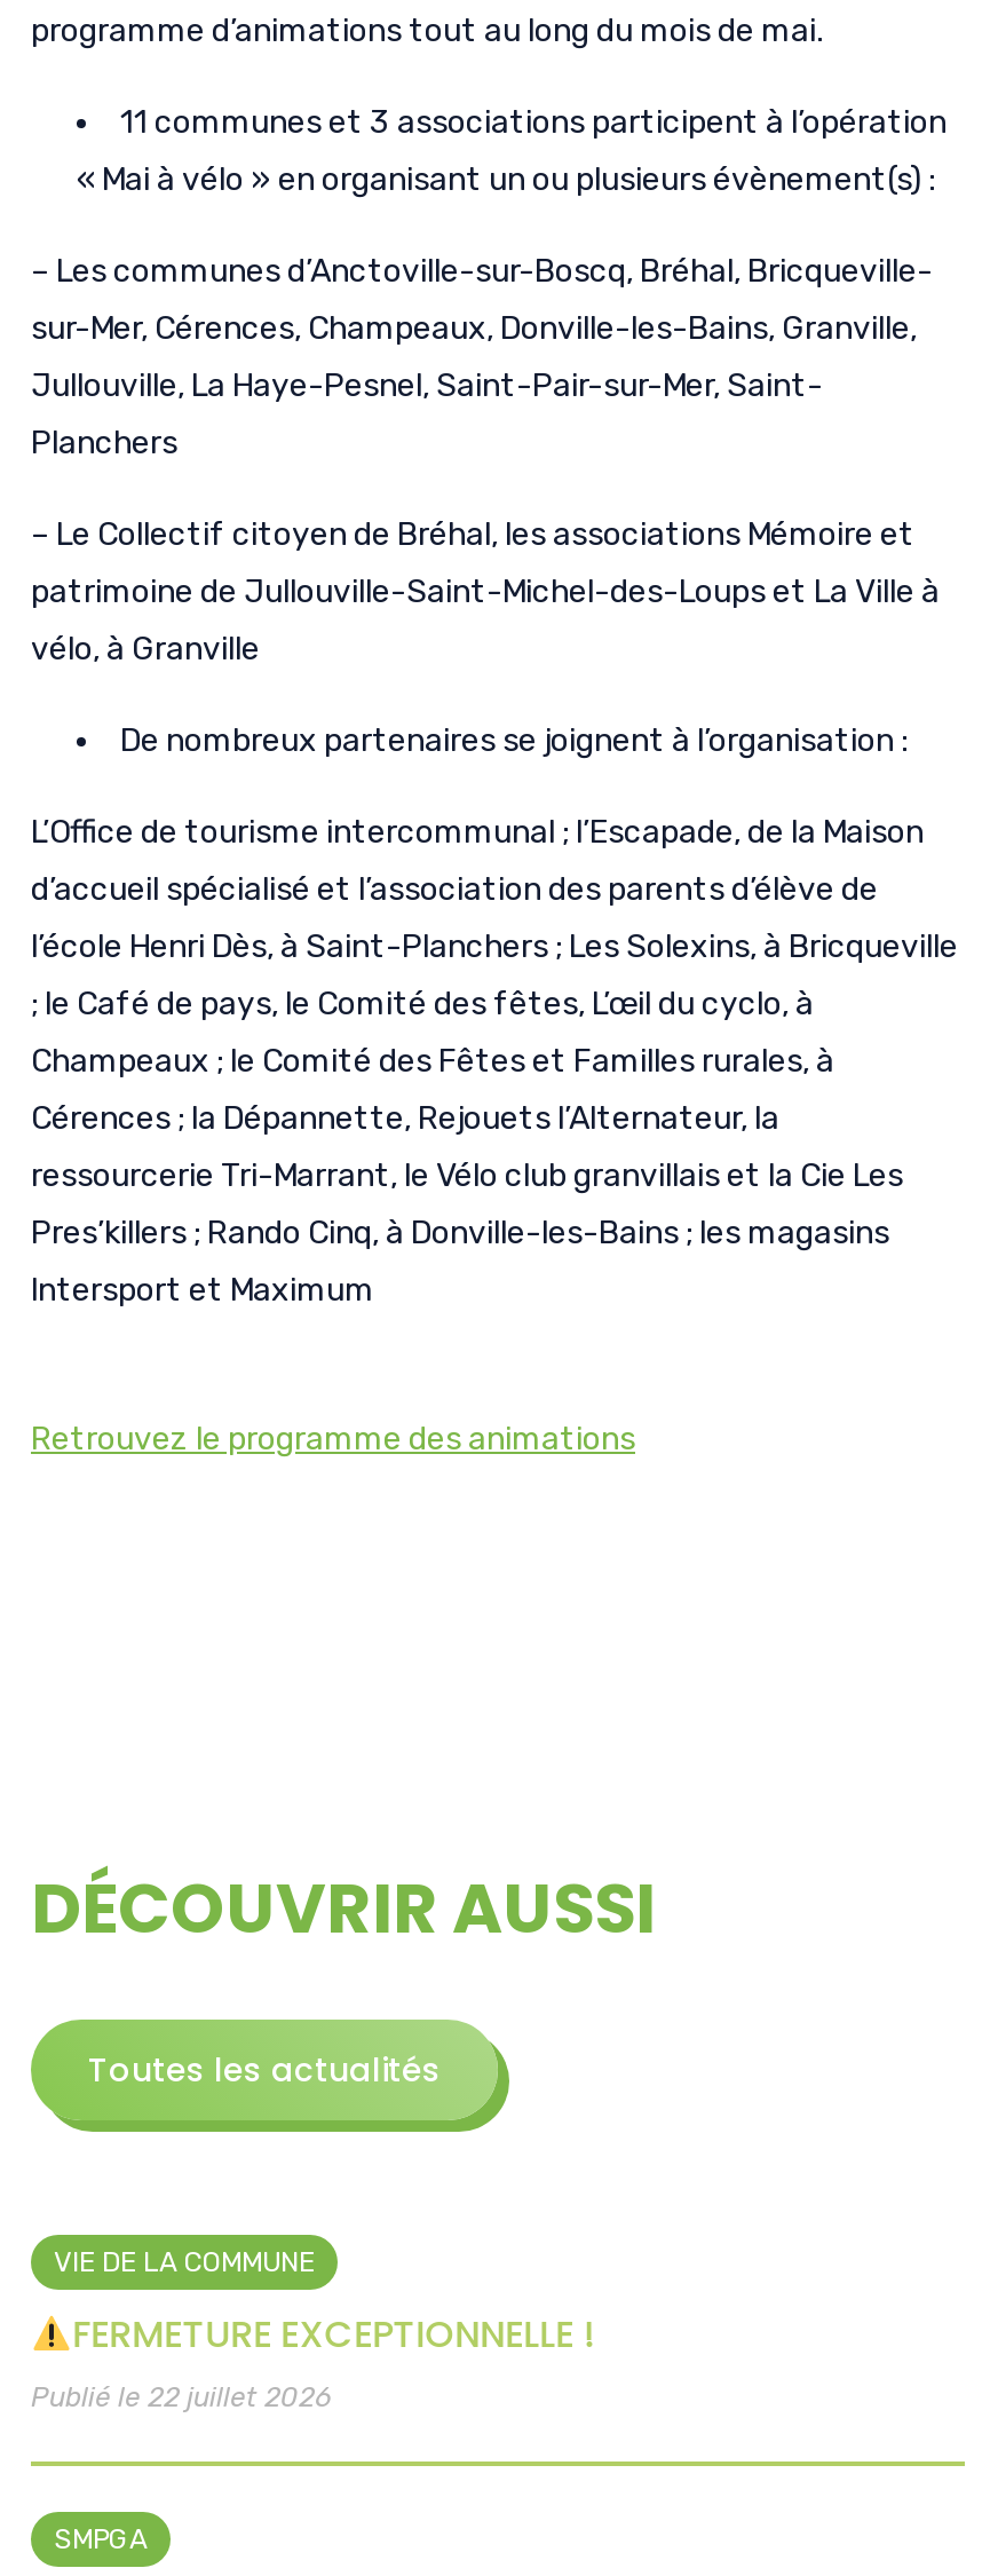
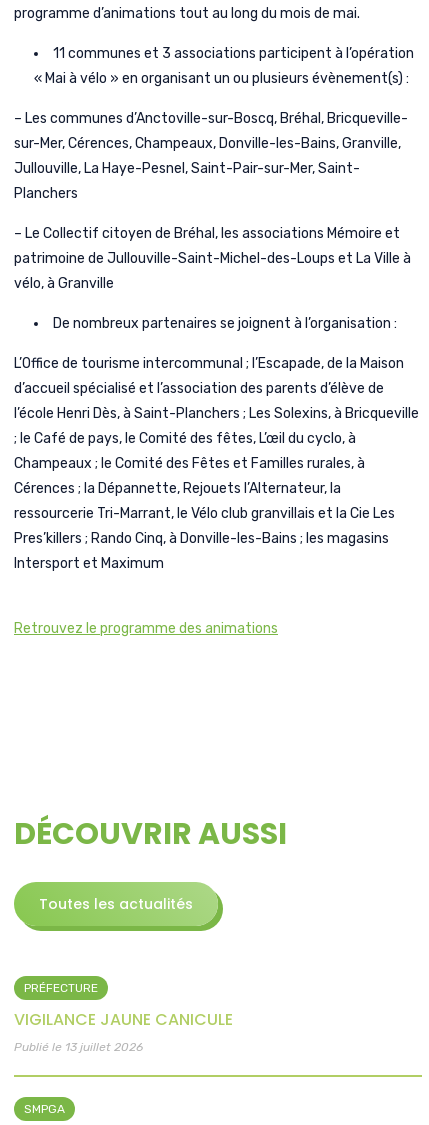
[54,2247,315,2279] VIE DE LA COMMUNE -> [24,981,98,995] PRÉFECTURE
[31,2309,594,2414] FERMETURE EXCEPTIONNELLE ! | Publié le 22 juillet 2026 -> [14,1008,233,1054] VIGILANCE JAUNE CANICULE | Publié le 13 juillet 2026

